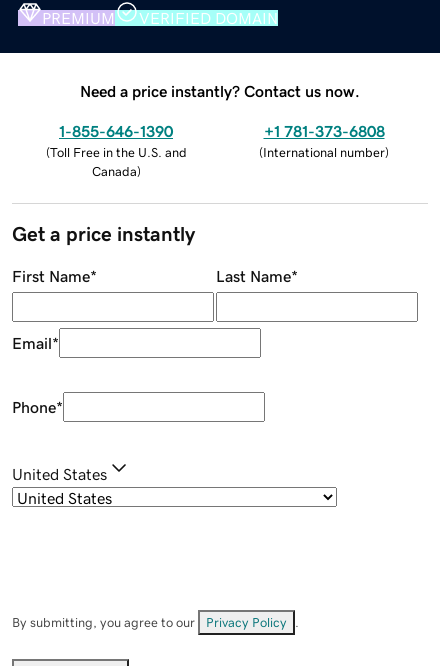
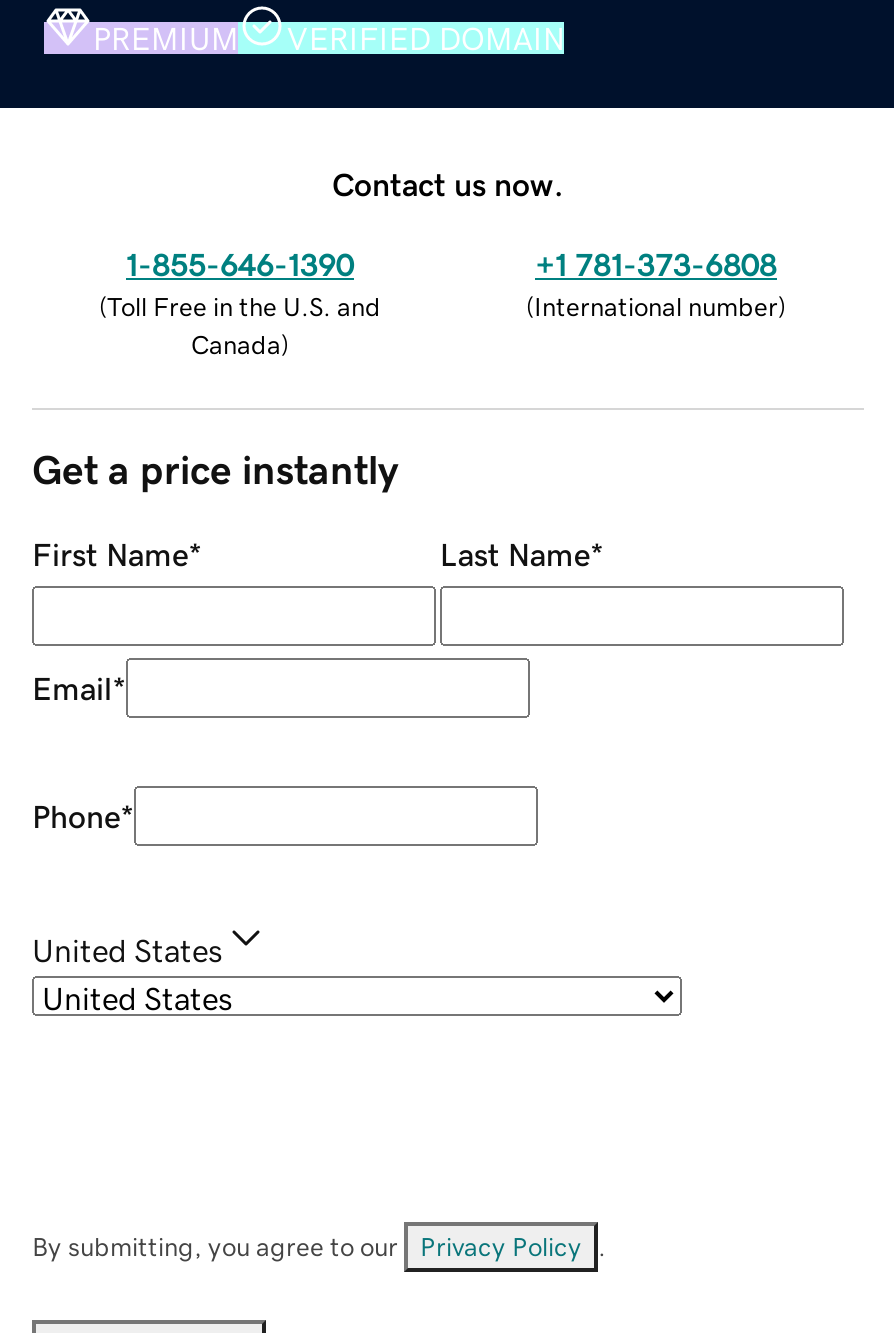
[80,83,360,99] Need a price instantly? Contact us now. -> [332,167,564,199] Contact us now.

